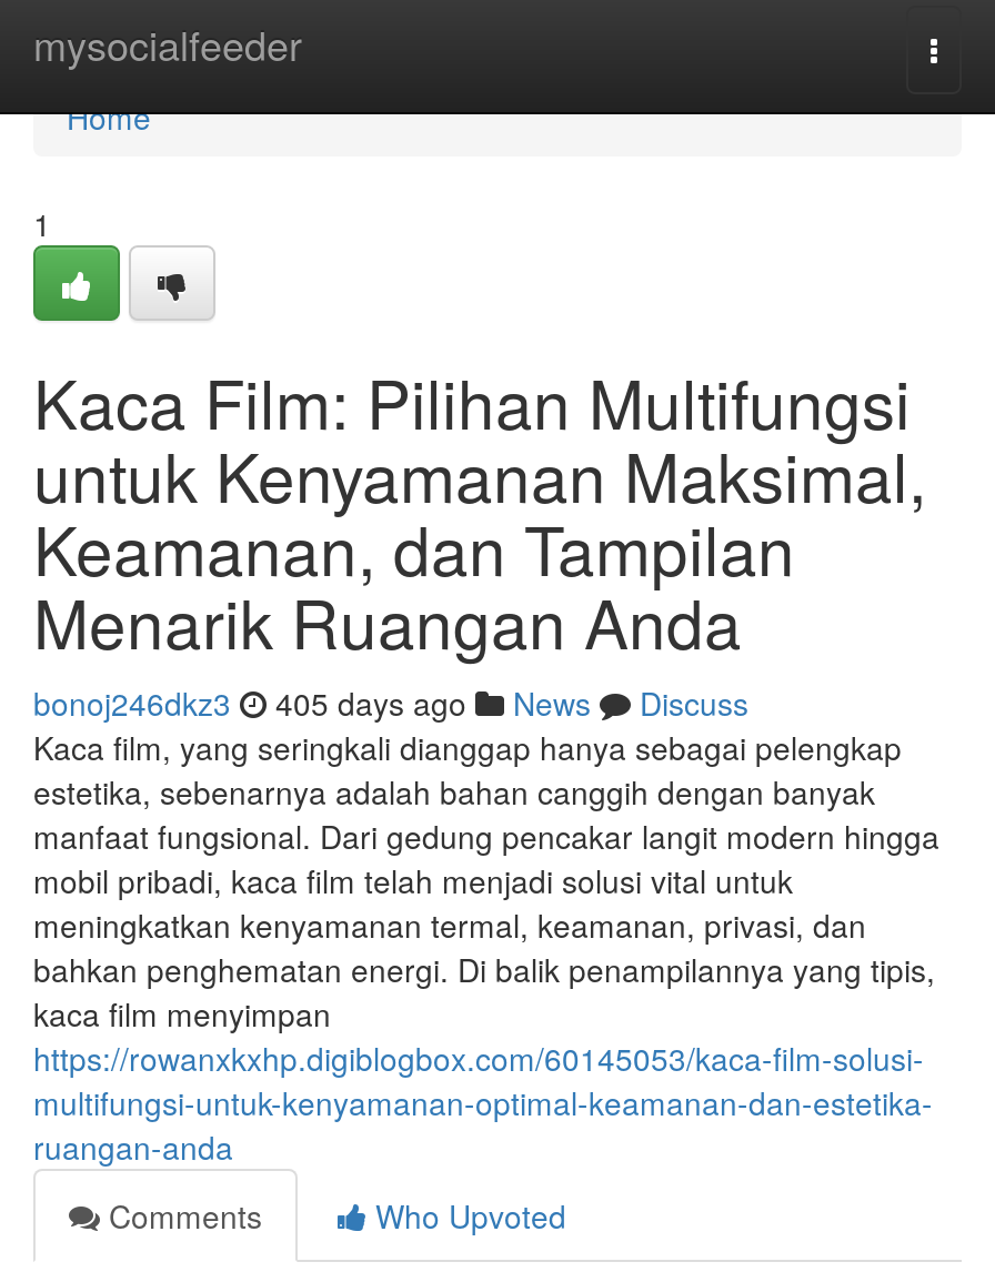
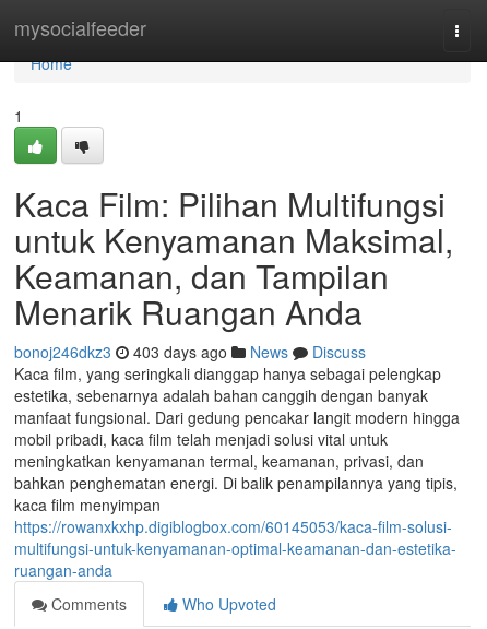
[33,680,748,725] bonoj246dkz3 405 days ago News Discuss -> [14,341,366,363] bonoj246dkz3 403 days ago News Discuss

